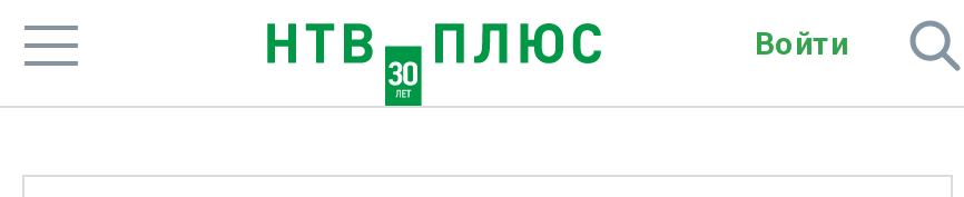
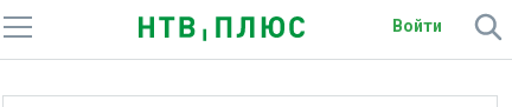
[265,21,603,108] [image] -> [133,15,311,59] [image]

